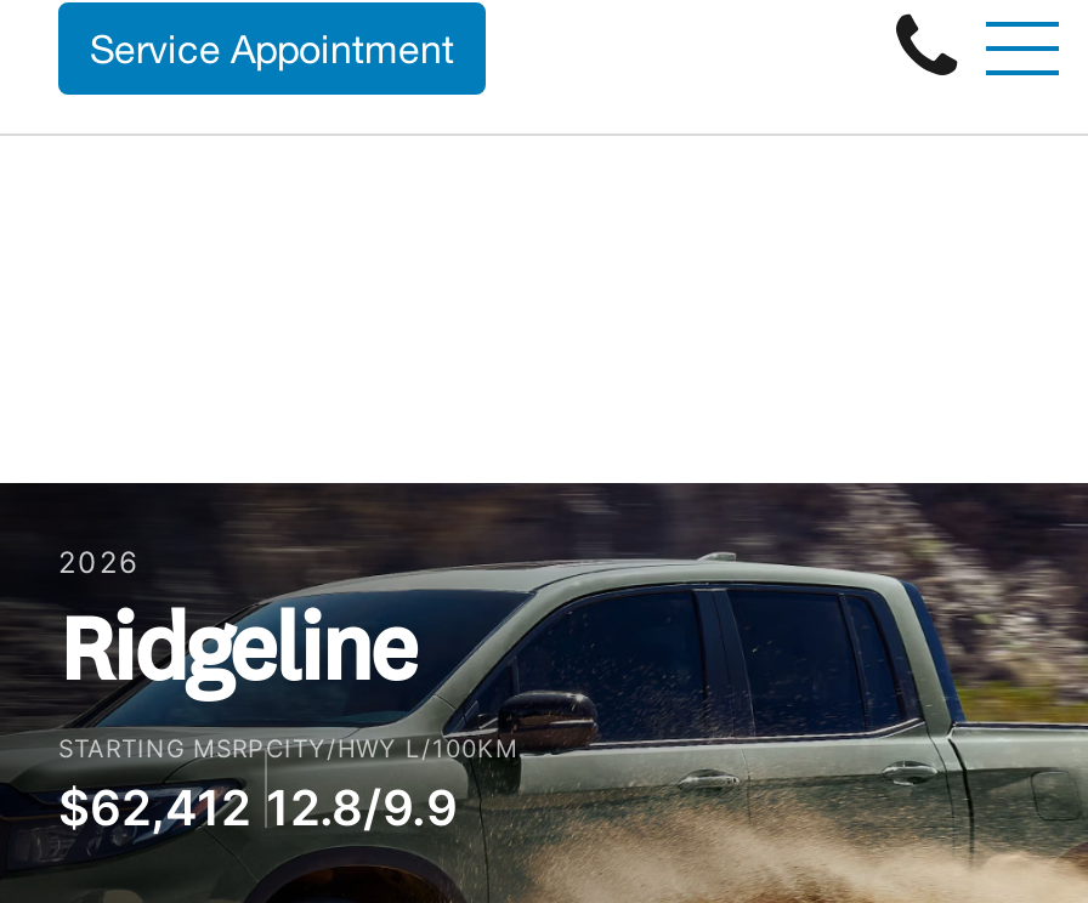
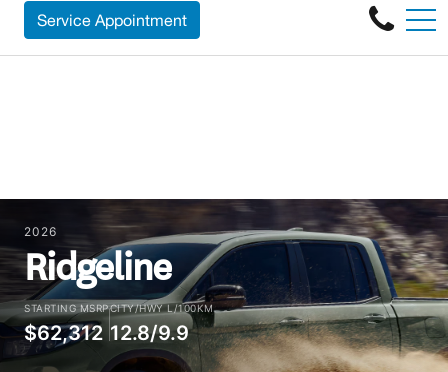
[58,779,458,837] $62,412 12.8/9.9 -> [24,321,188,345] $62,312 12.8/9.9

